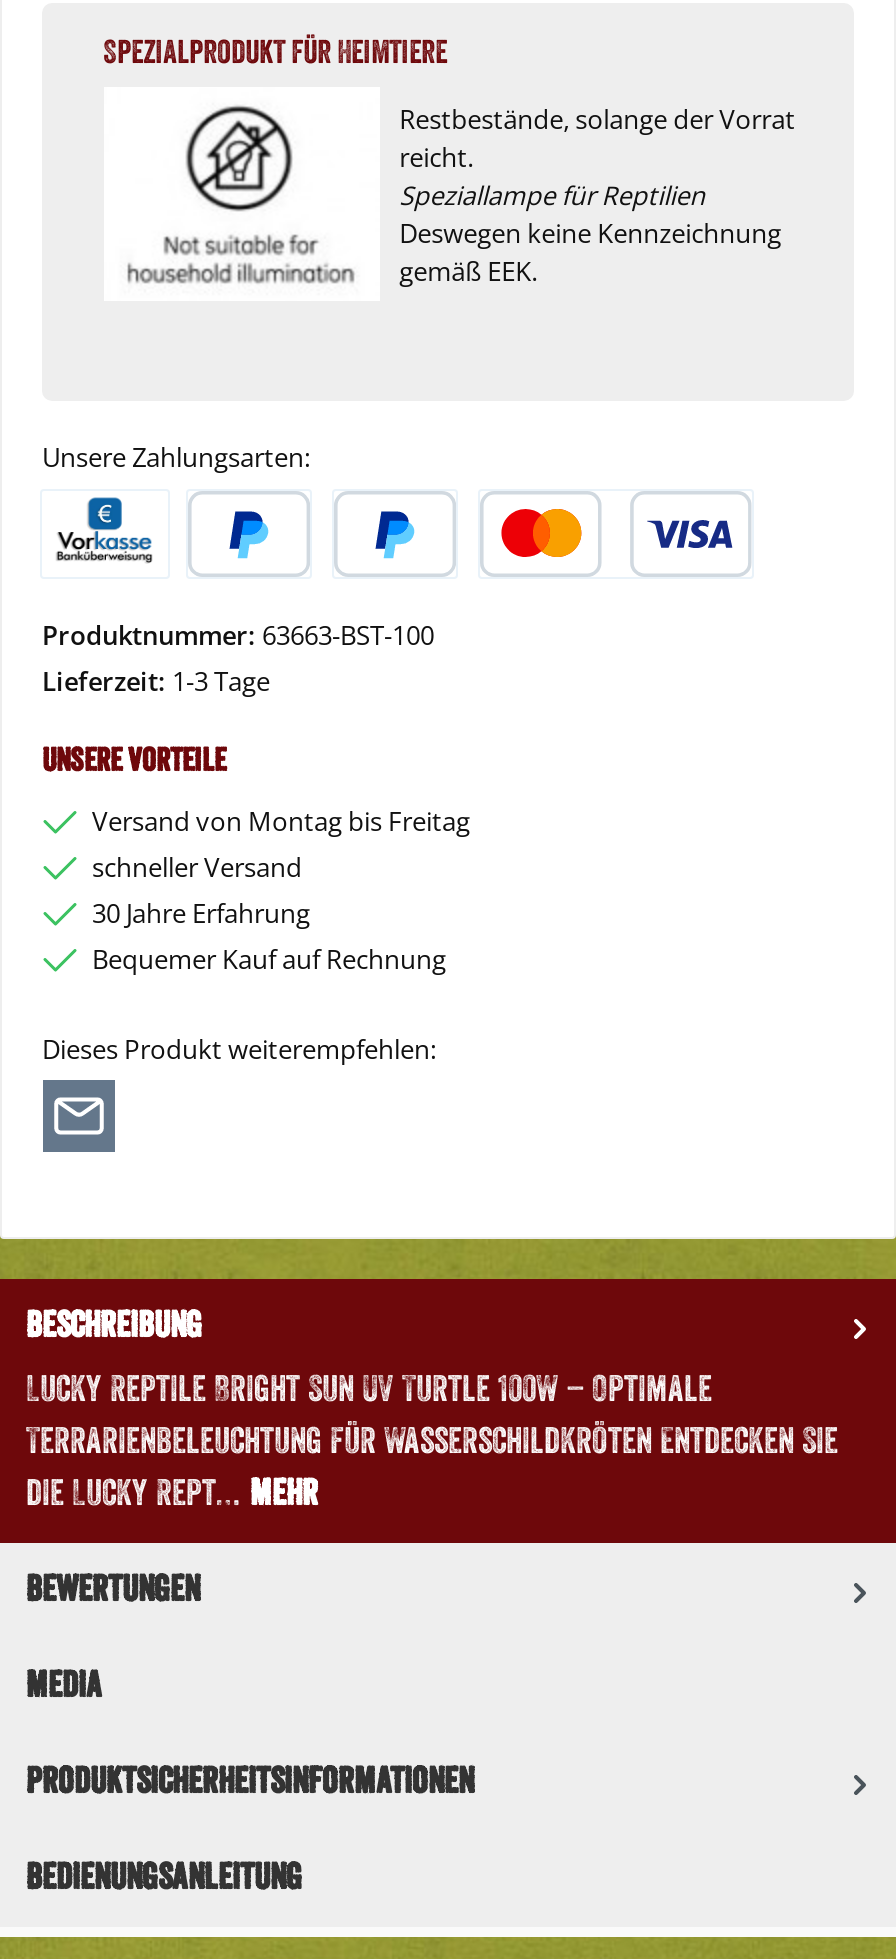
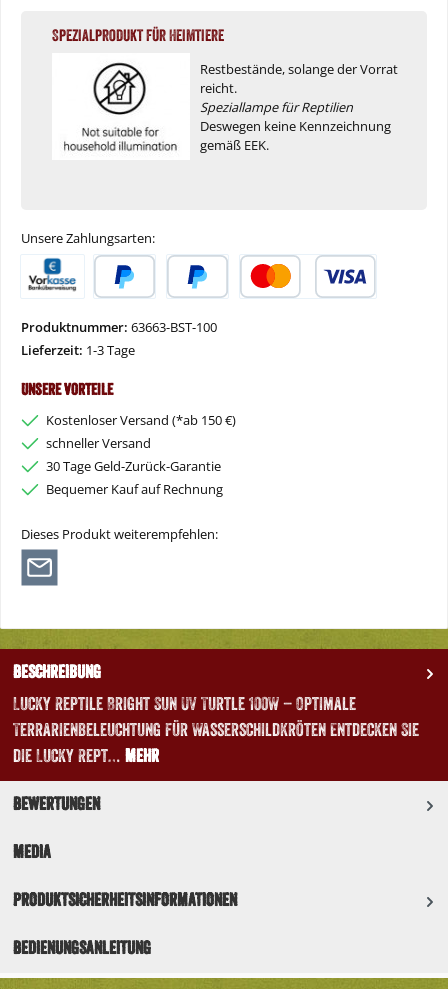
[92,804,470,840] Versand von Montag bis Freitag -> [46,411,236,429] Kostenloser Versand (*ab 150 €)
[92,896,310,932] 30 Jahre Erfahrung -> [46,457,221,475] 30 Tage Geld-Zurück-Garantie

